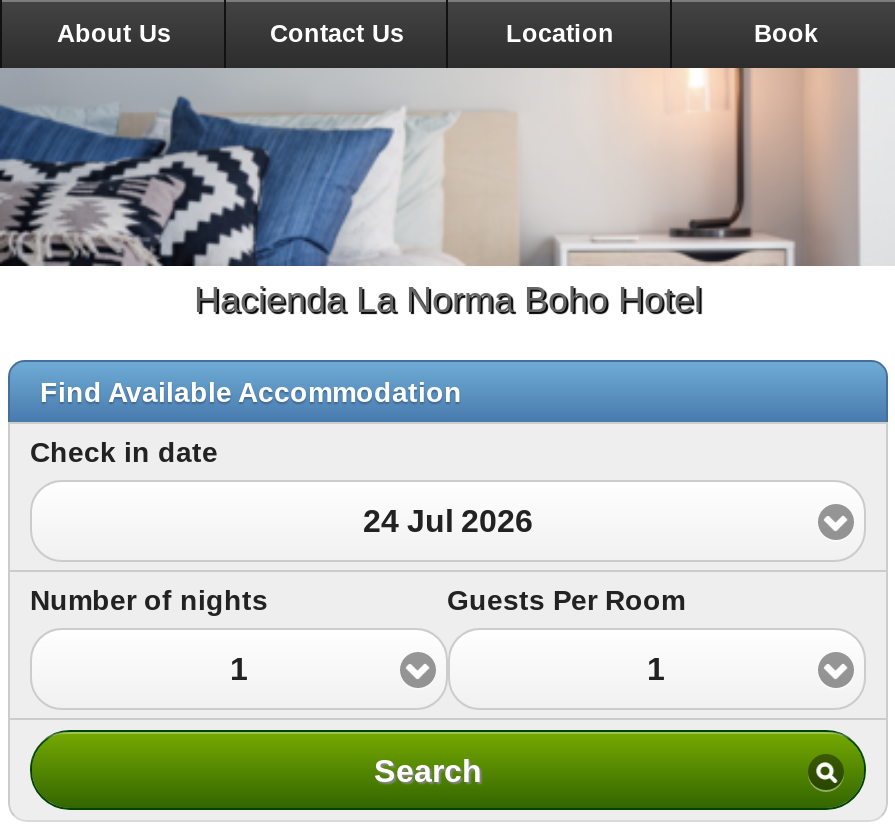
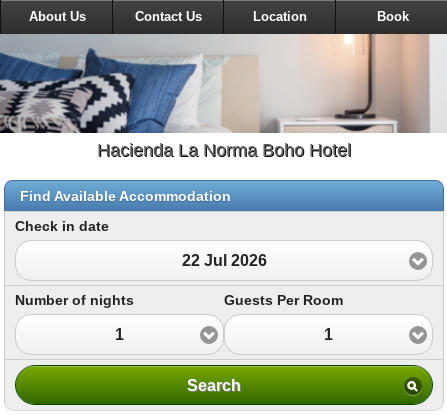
[363,504,533,538] 24 Jul 2026 -> [181,252,266,269] 22 Jul 2026

